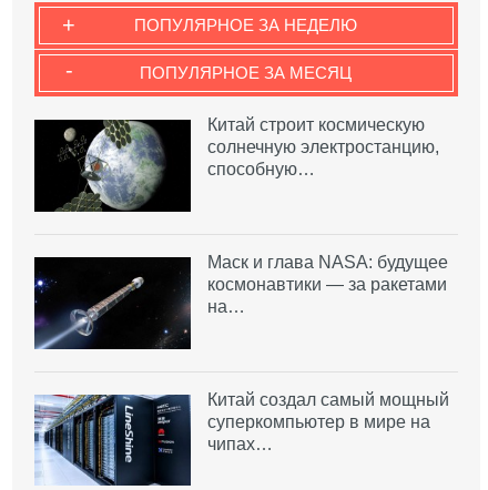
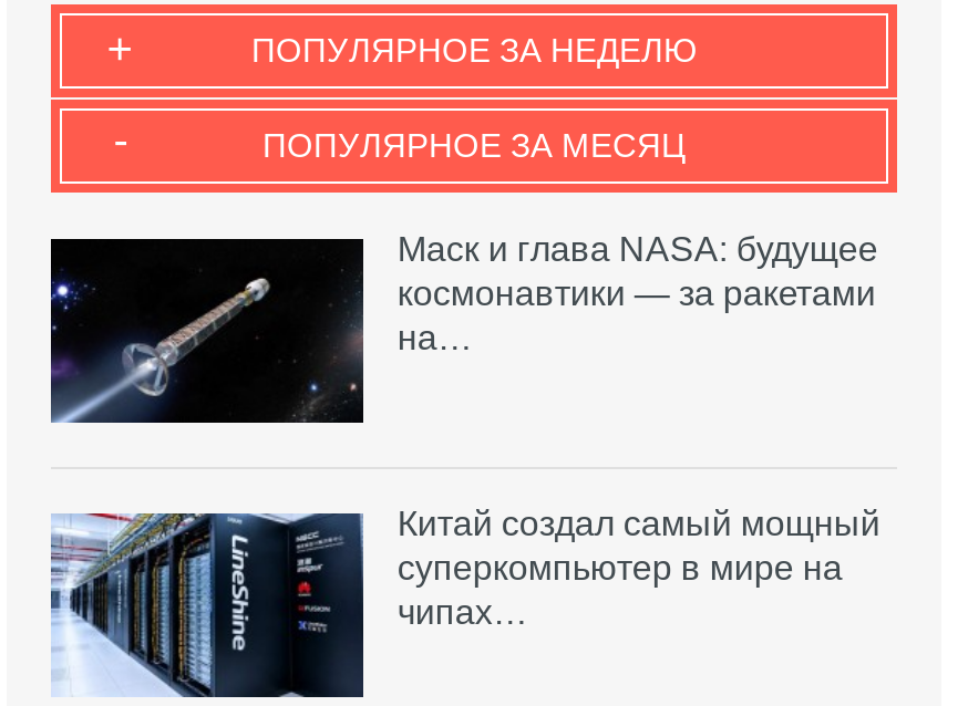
[33,116,440,213] [image] | Китай строит космическую | солнечную электростанцию, | способную… -> none

